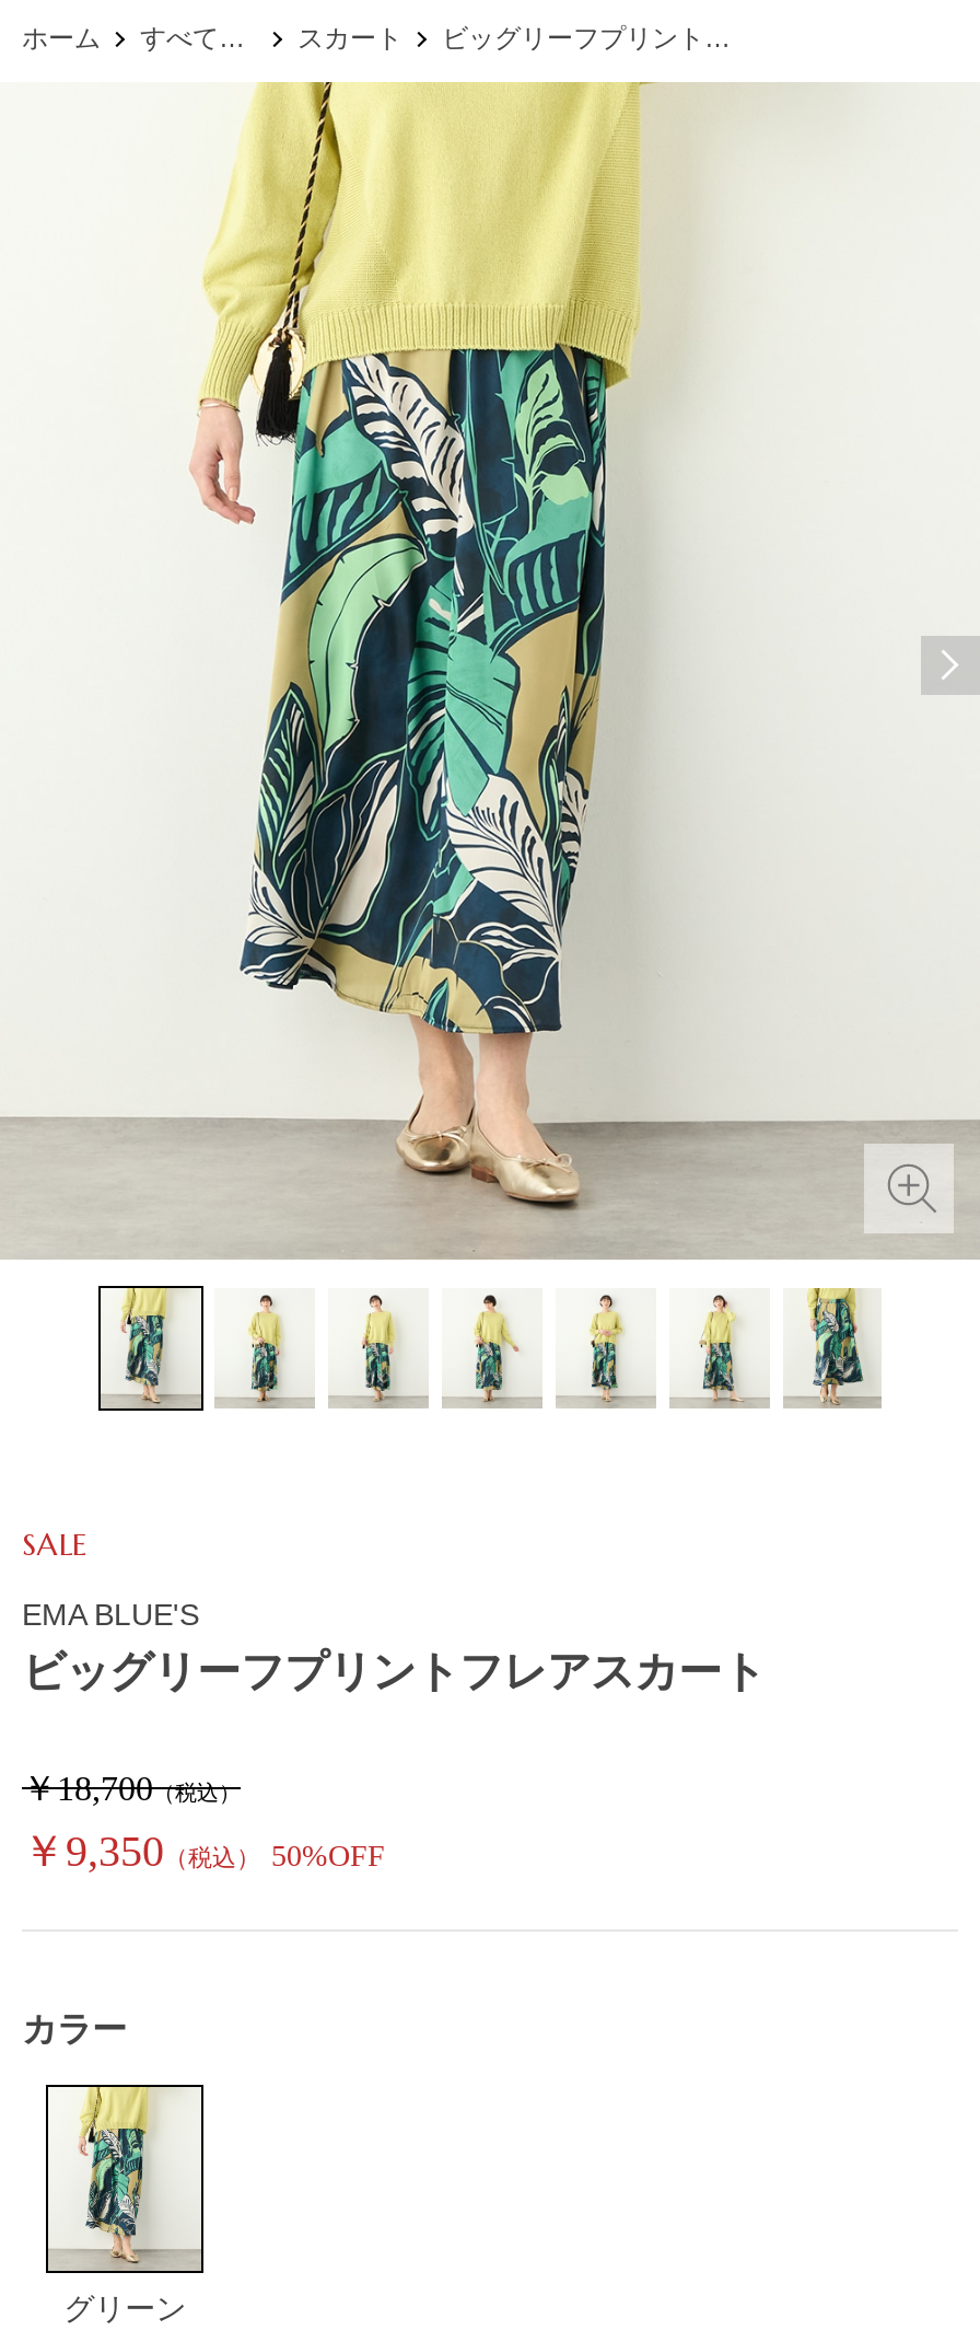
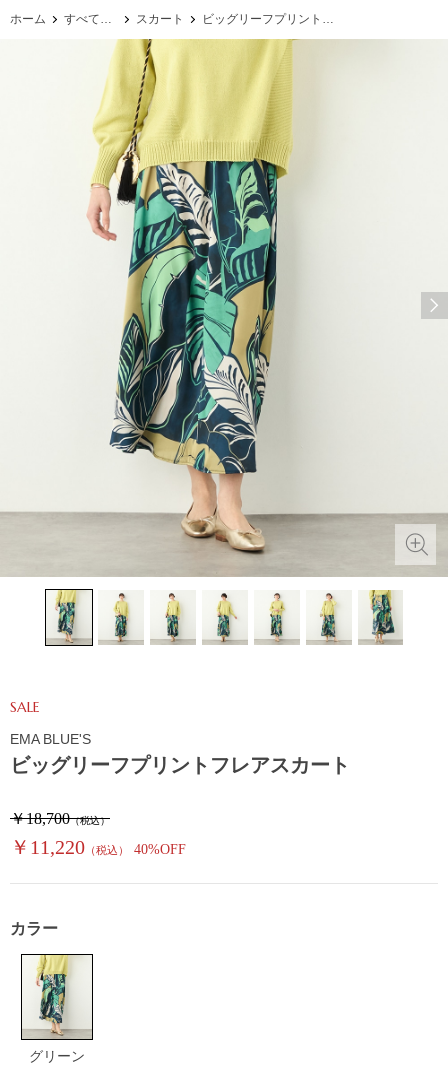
[22,1826,385,1874] ￥9,350（税込） 50%OFF -> [10,836,186,858] ￥11,220（税込） 40%OFF

